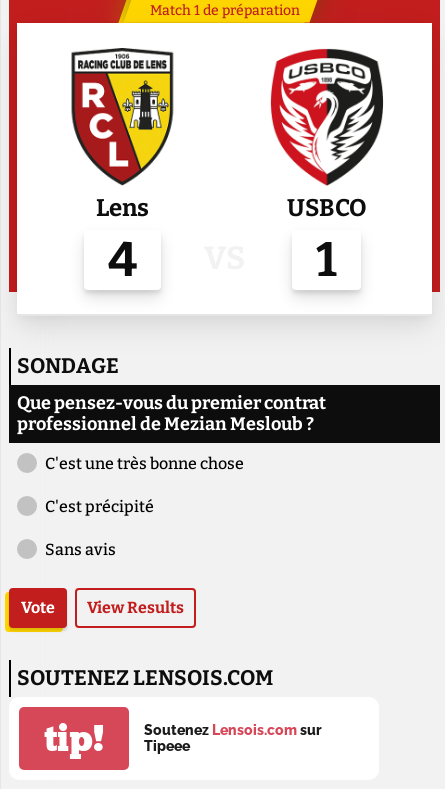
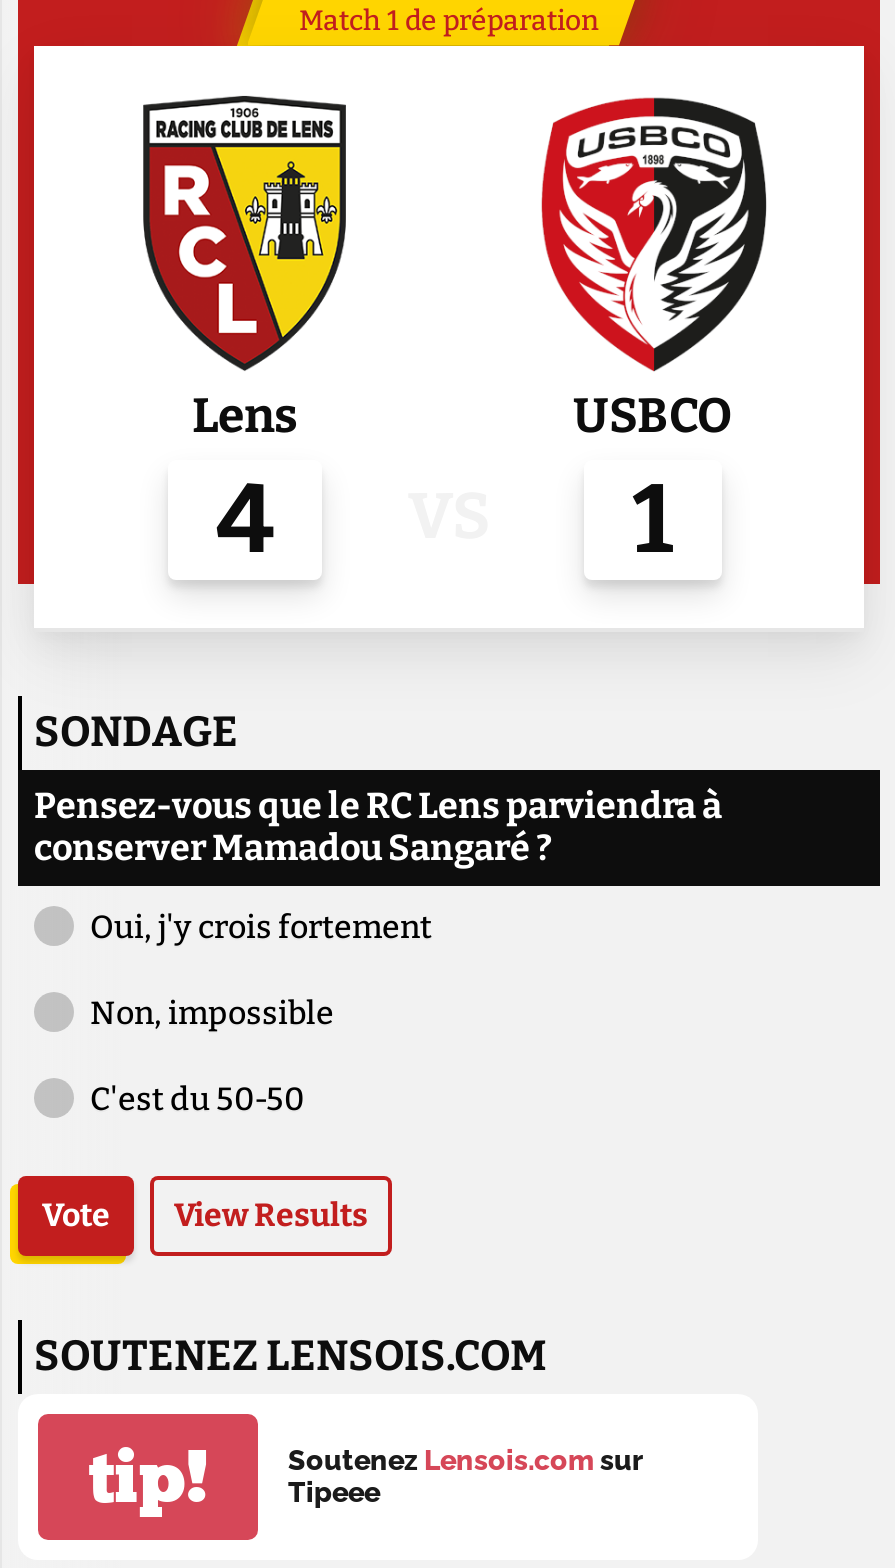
[17,392,326,435] Que pensez-vous du premier contrat | professionnel de Mezian Mesloub ? -> [34,783,722,869] Pensez-vous que le RC Lens parviendra à | conserver Mamadou Sangaré ?
[45,454,244,473] C'est une très bonne chose -> [90,908,432,946] Oui, j'y crois fortement
[45,497,154,516] C'est précipité -> [90,994,334,1032] Non, impossible
[45,540,116,559] Sans avis -> [90,1080,304,1118] C'est du 50-50

